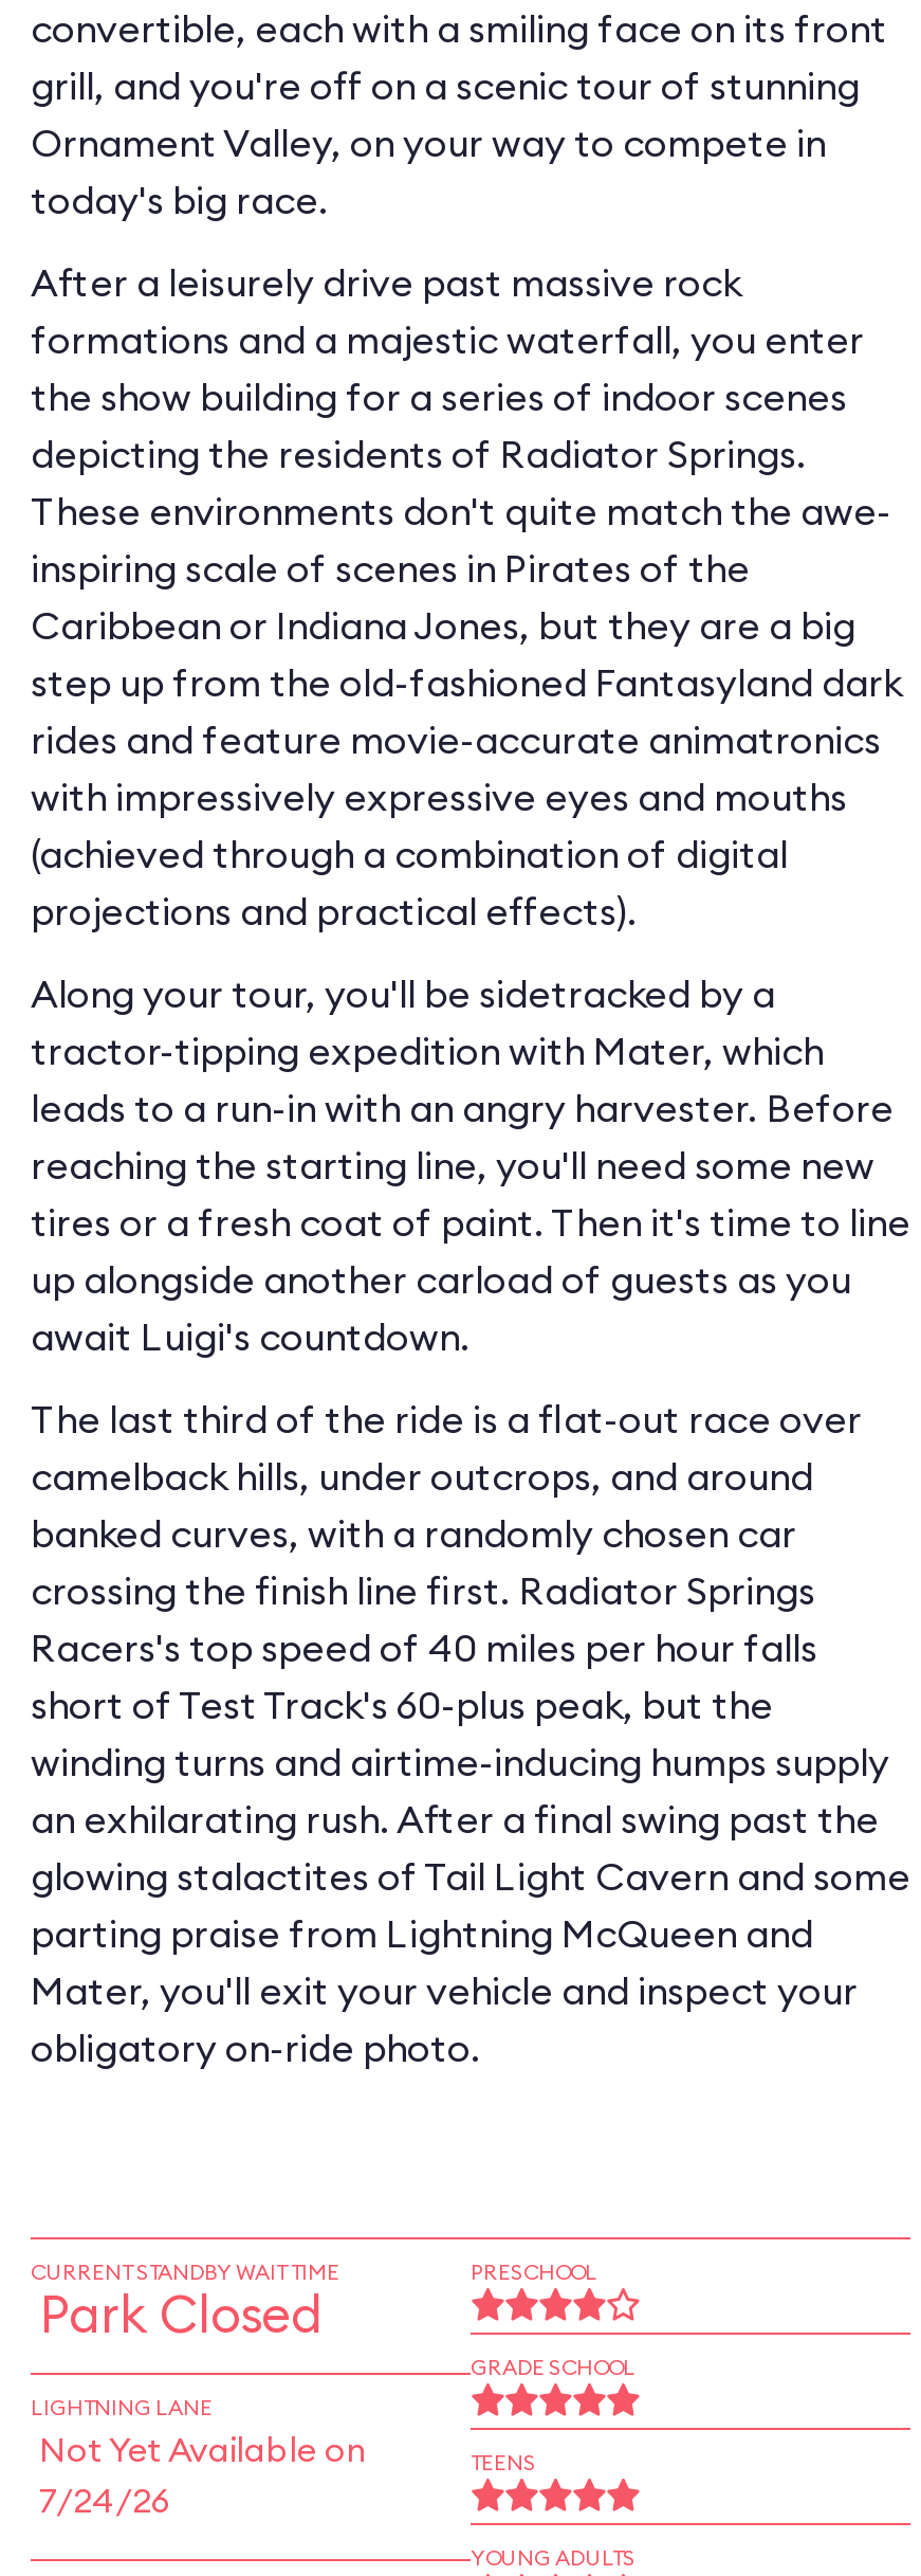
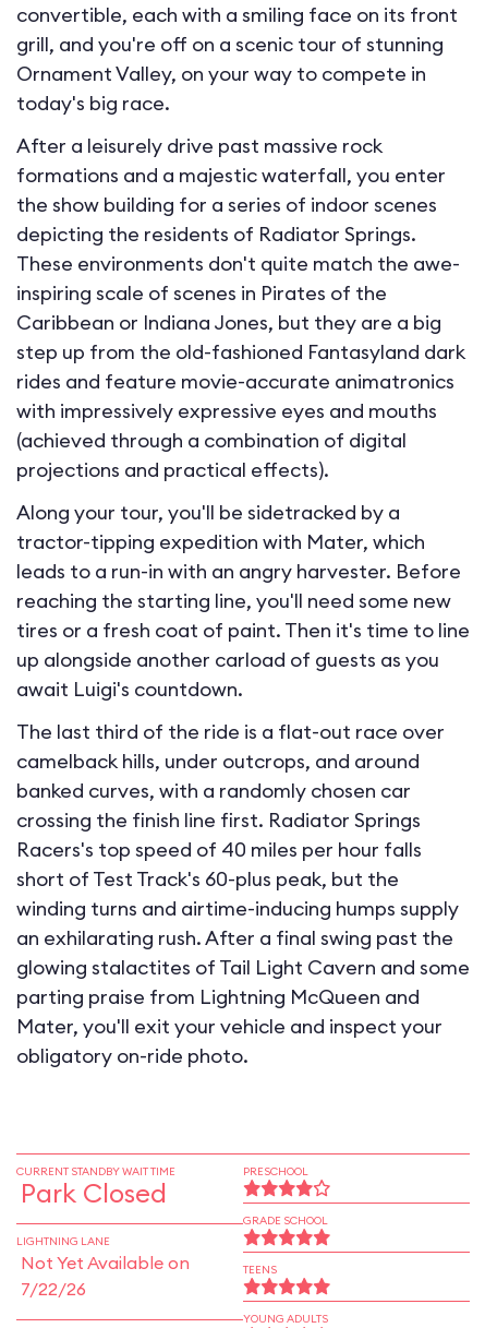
[39,2479,170,2521] 7/24/26 -> [21,1278,86,1300] 7/22/26

